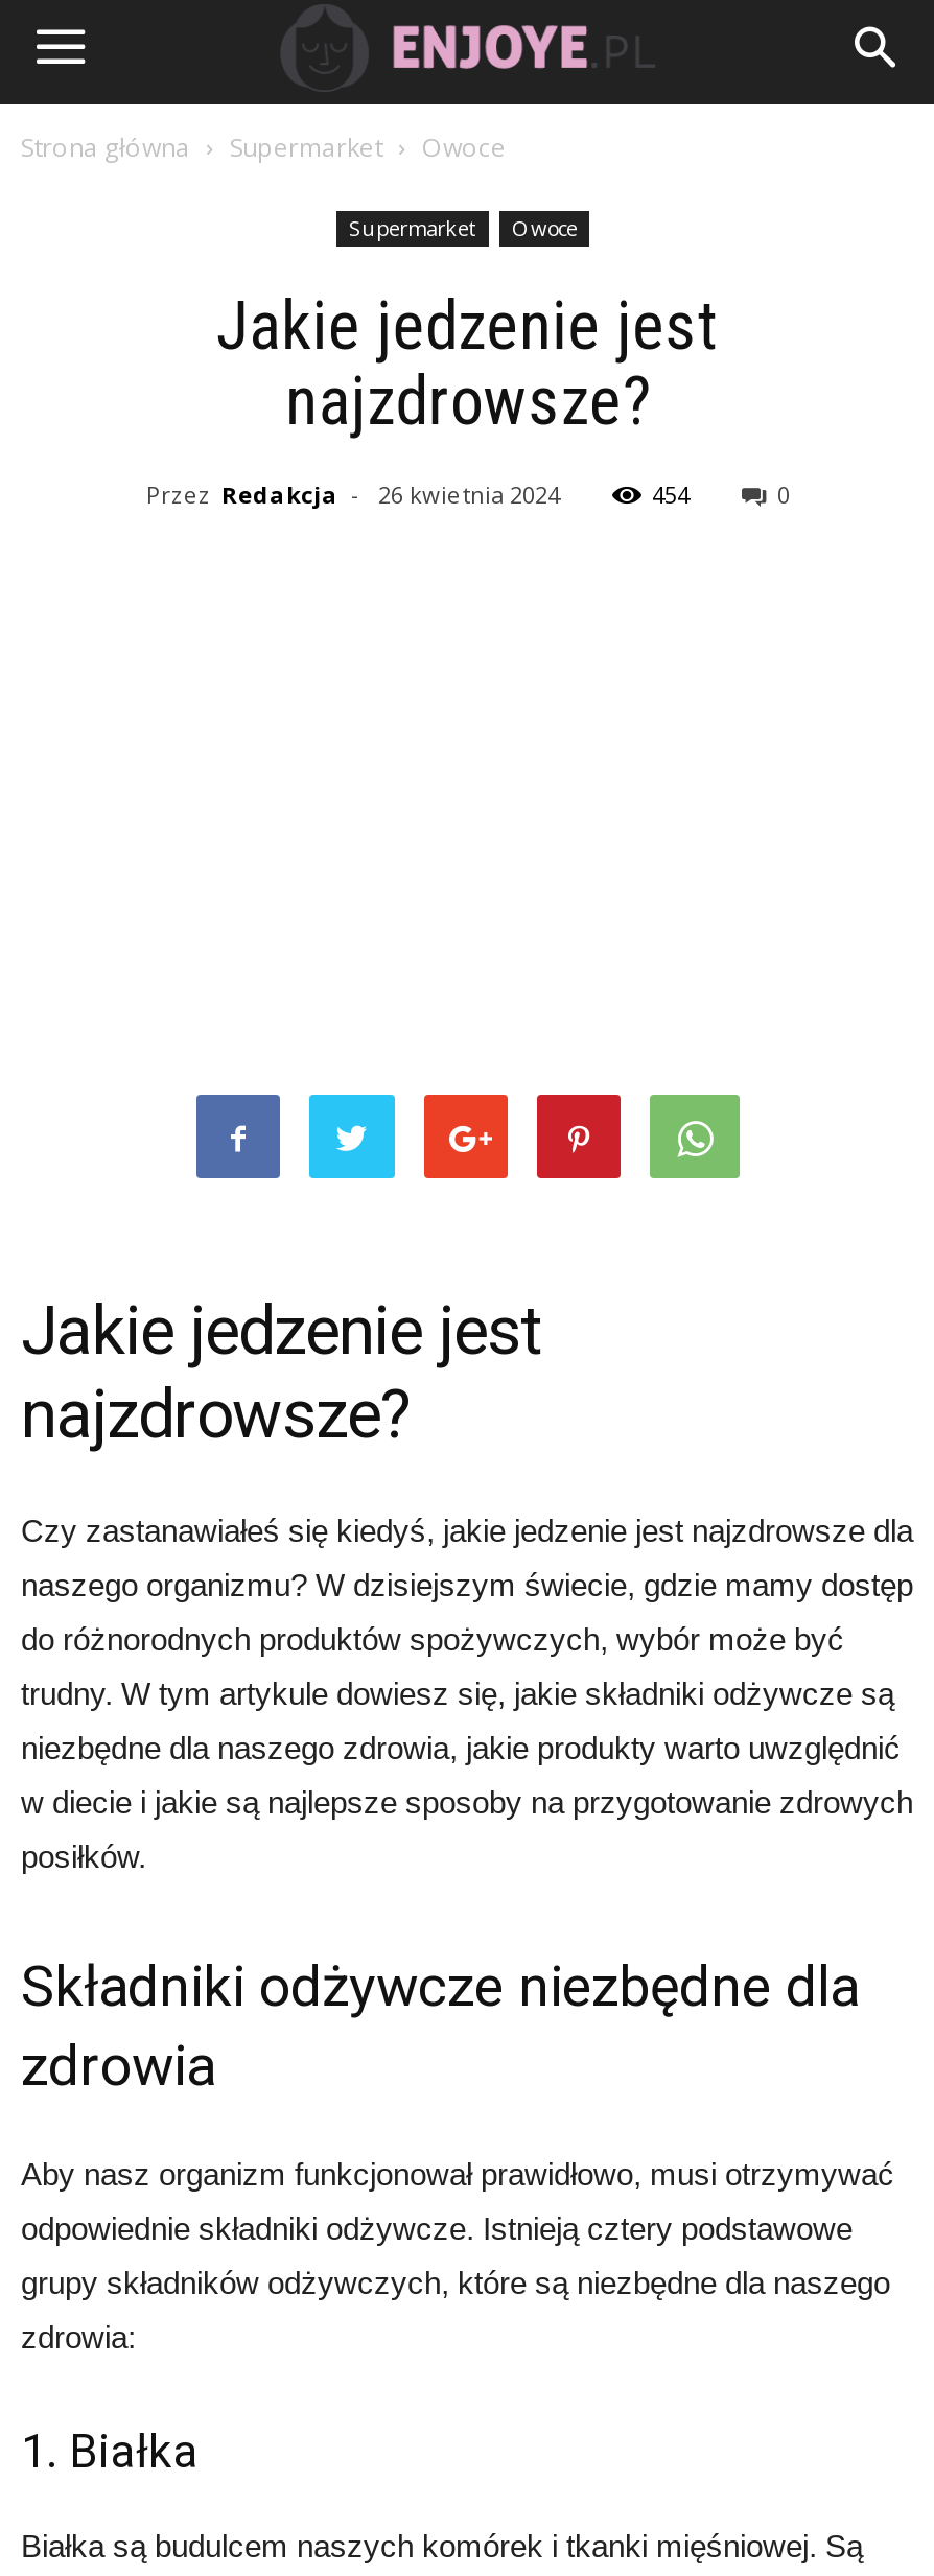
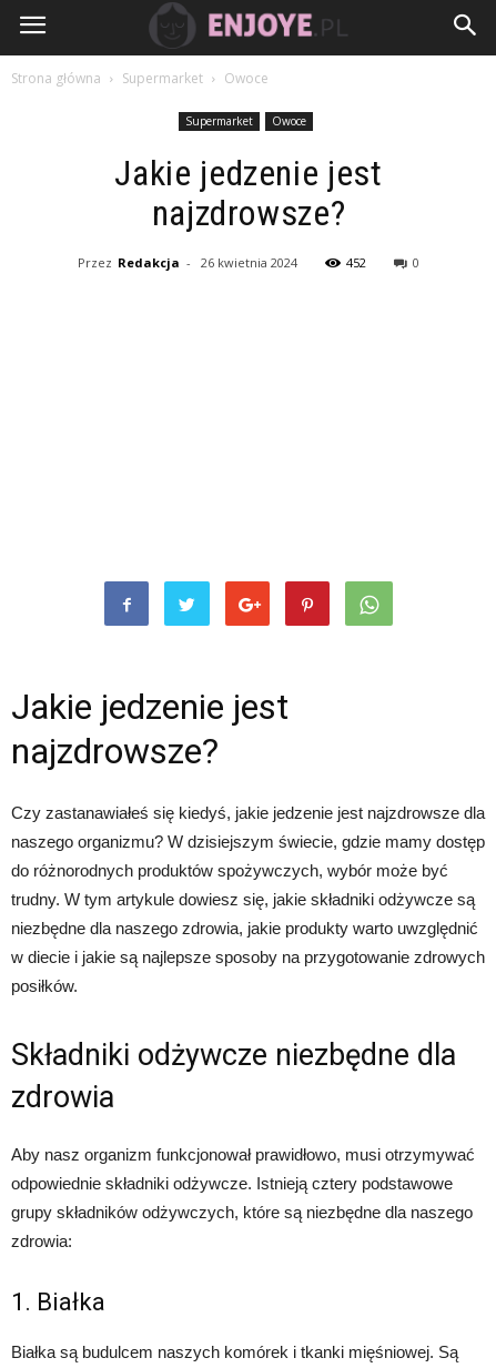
[652,478,690,510] 454 -> [346,254,366,271] 452

